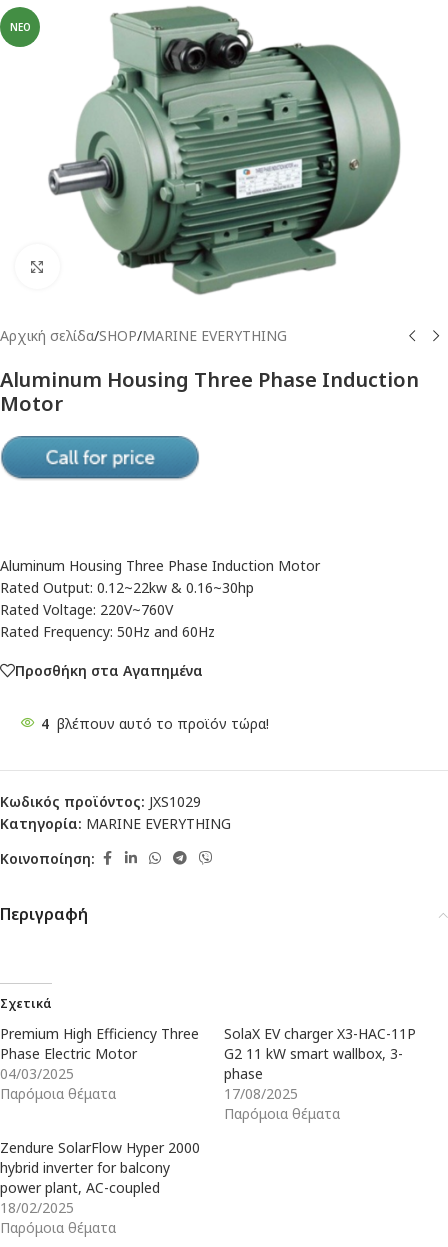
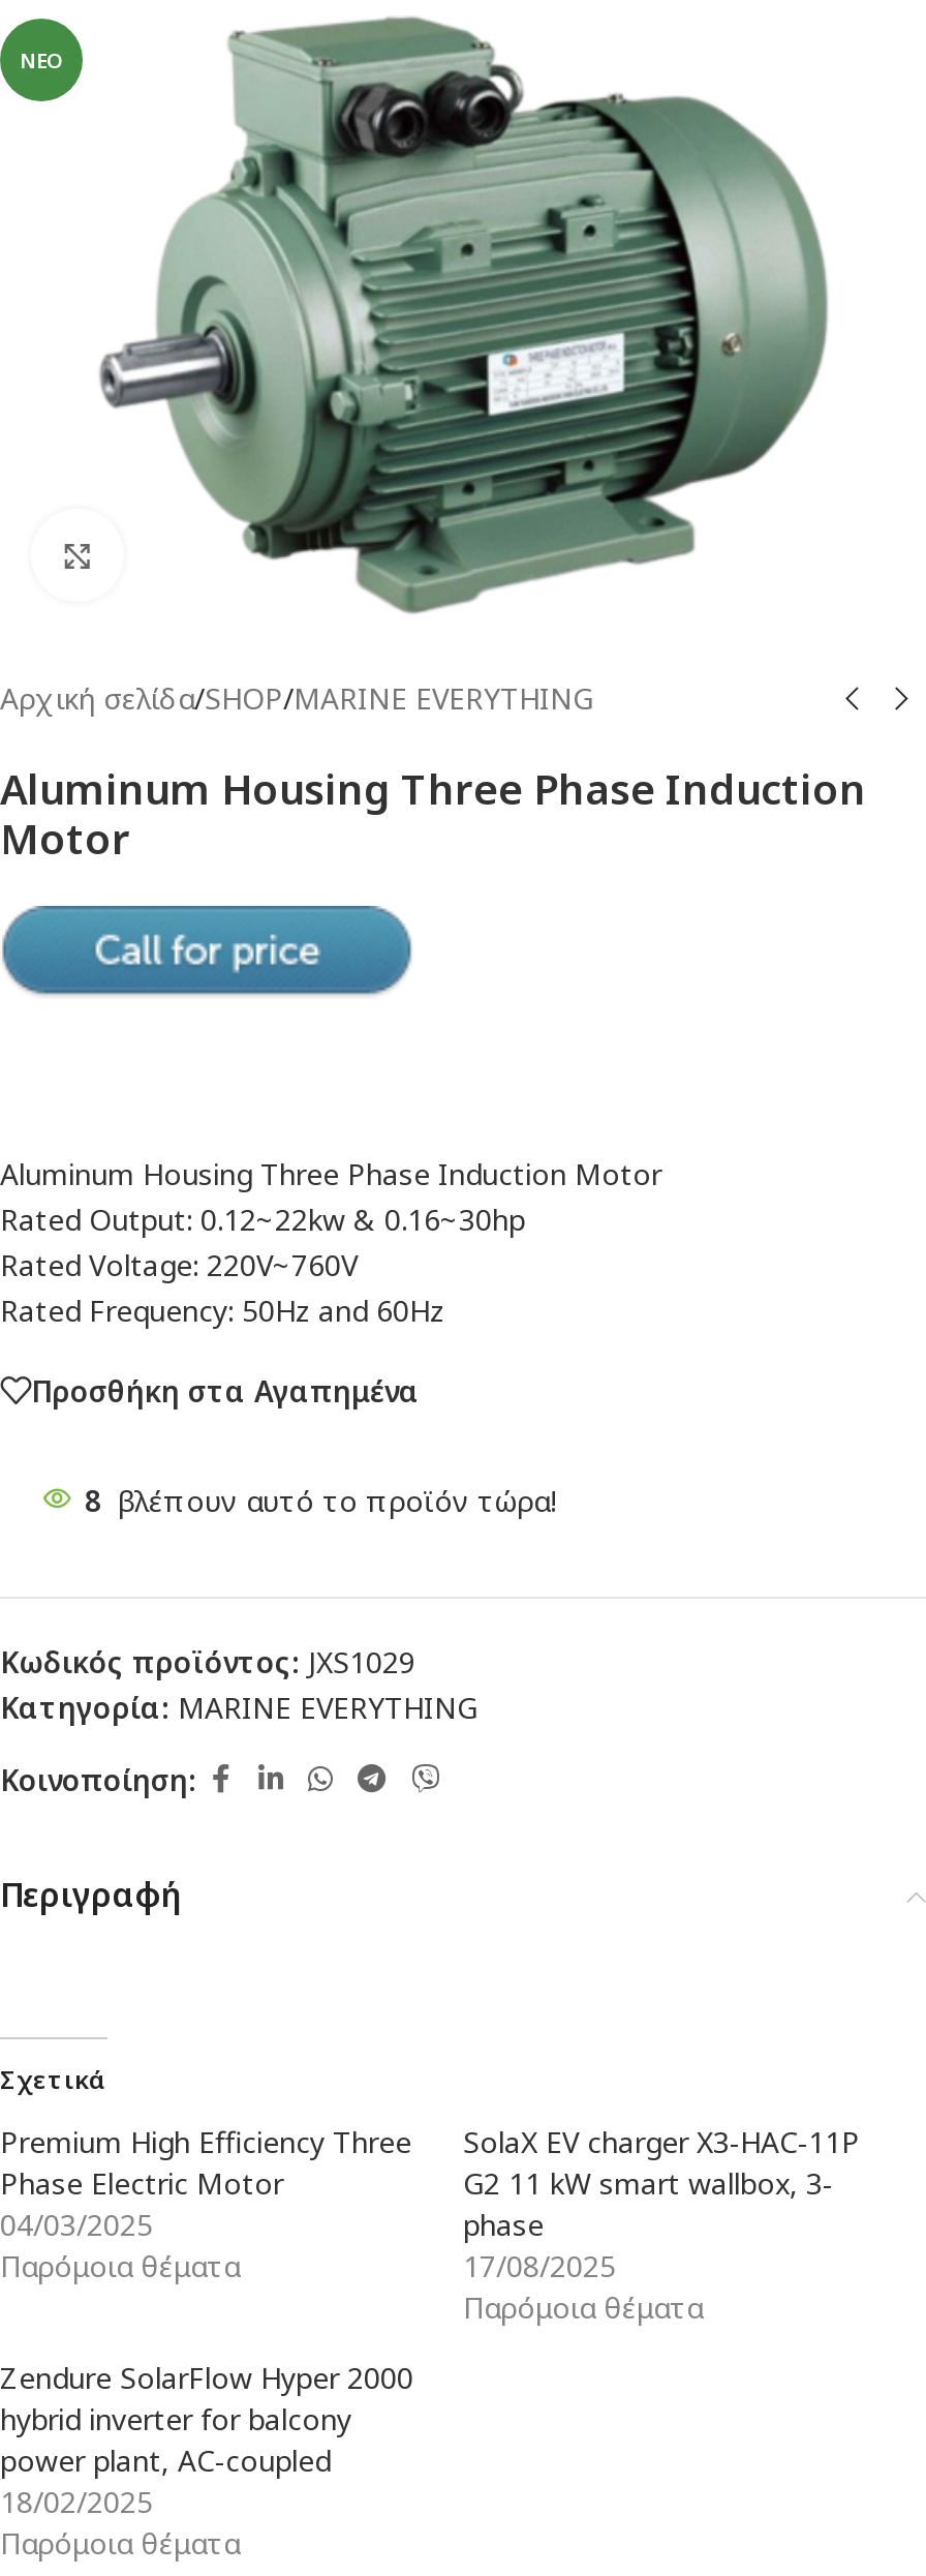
[41,714,269,733] 4 βλέπουν αυτό το προϊόν τώρα! -> [85,1481,556,1520] 8 βλέπουν αυτό το προϊόν τώρα!

